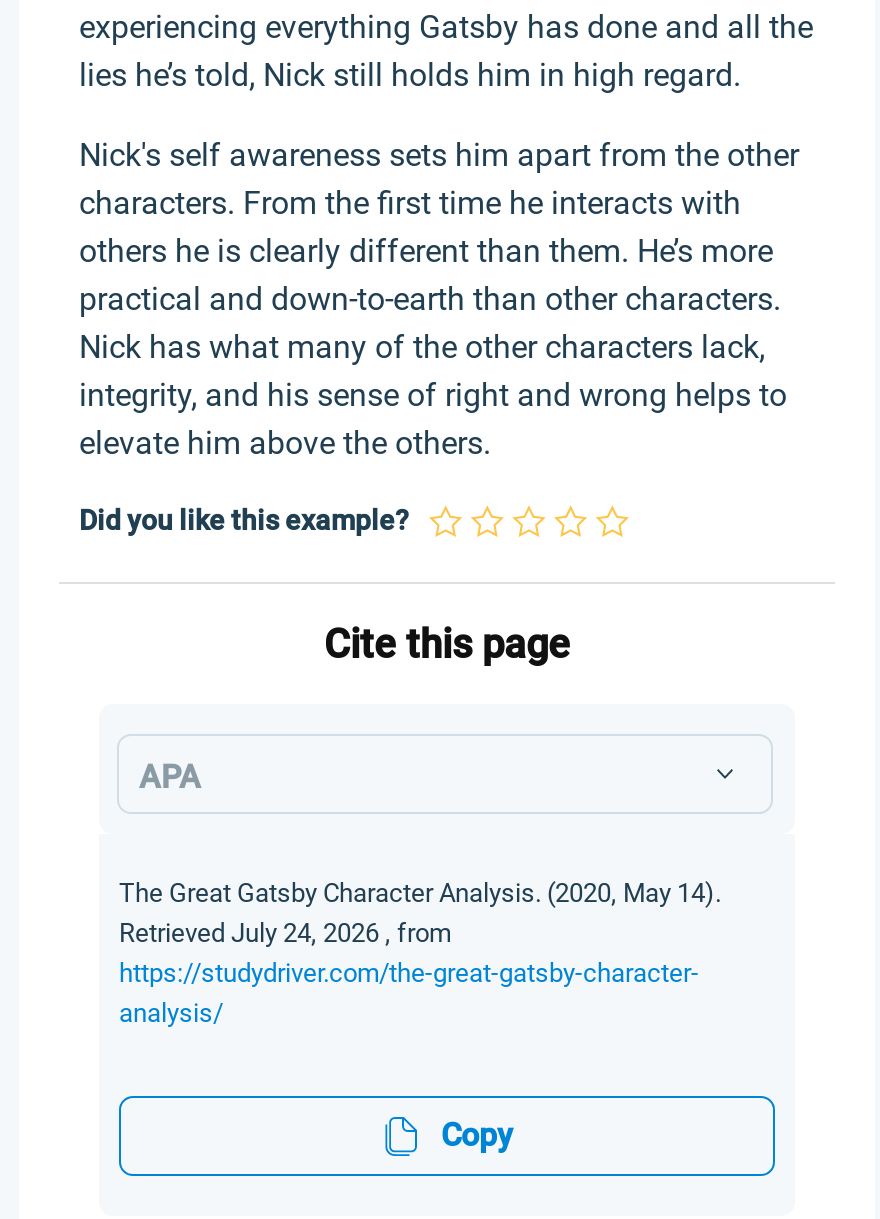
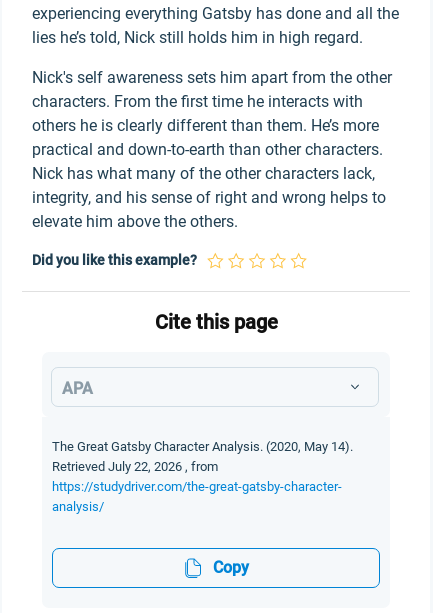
[119,918,451,948] Retrieved July 24, 2026 , from -> [52,459,218,474] Retrieved July 22, 2026 , from

